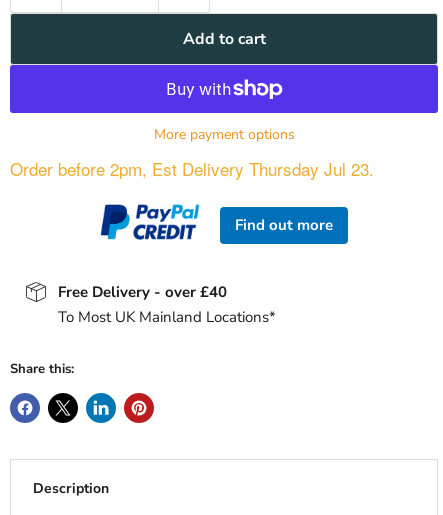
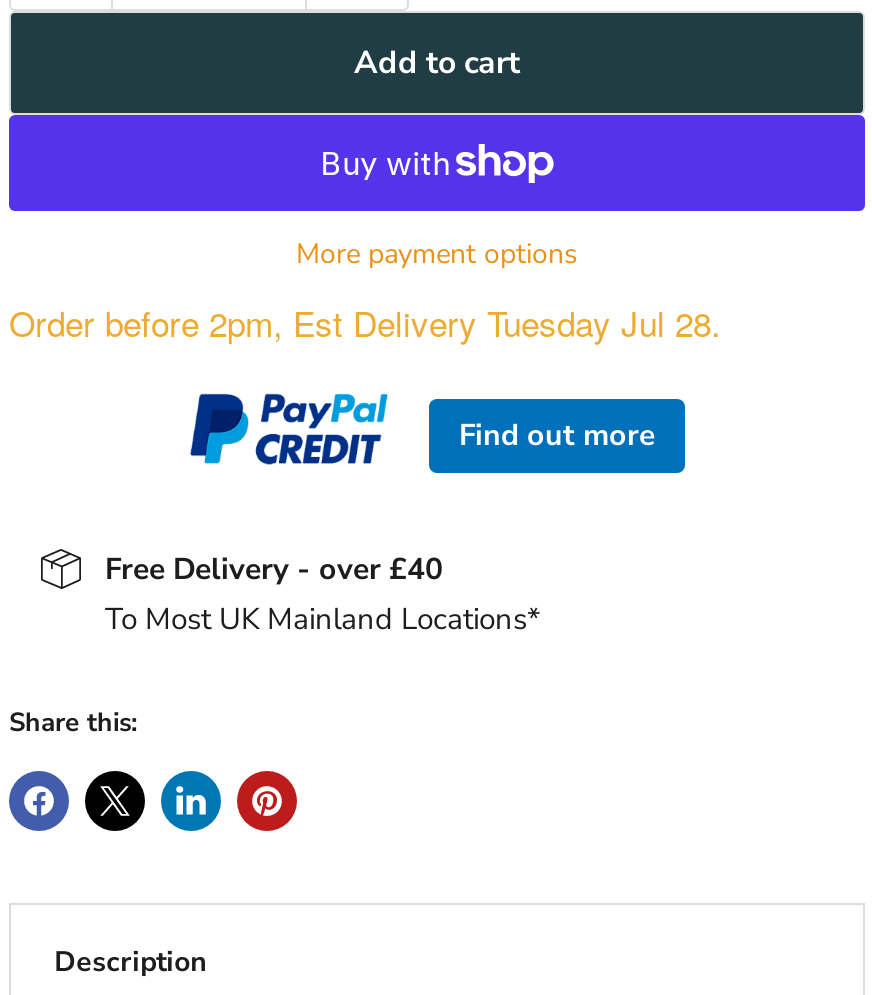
[10,156,374,181] Order before 2pm, Est Delivery Thursday Jul 23. -> [9,297,721,347] Order before 2pm, Est Delivery Tuesday Jul 28.

